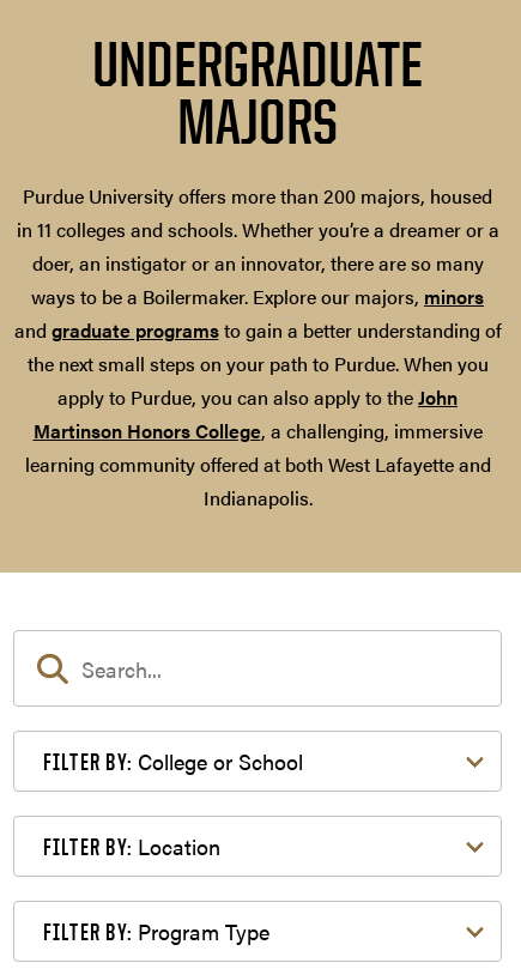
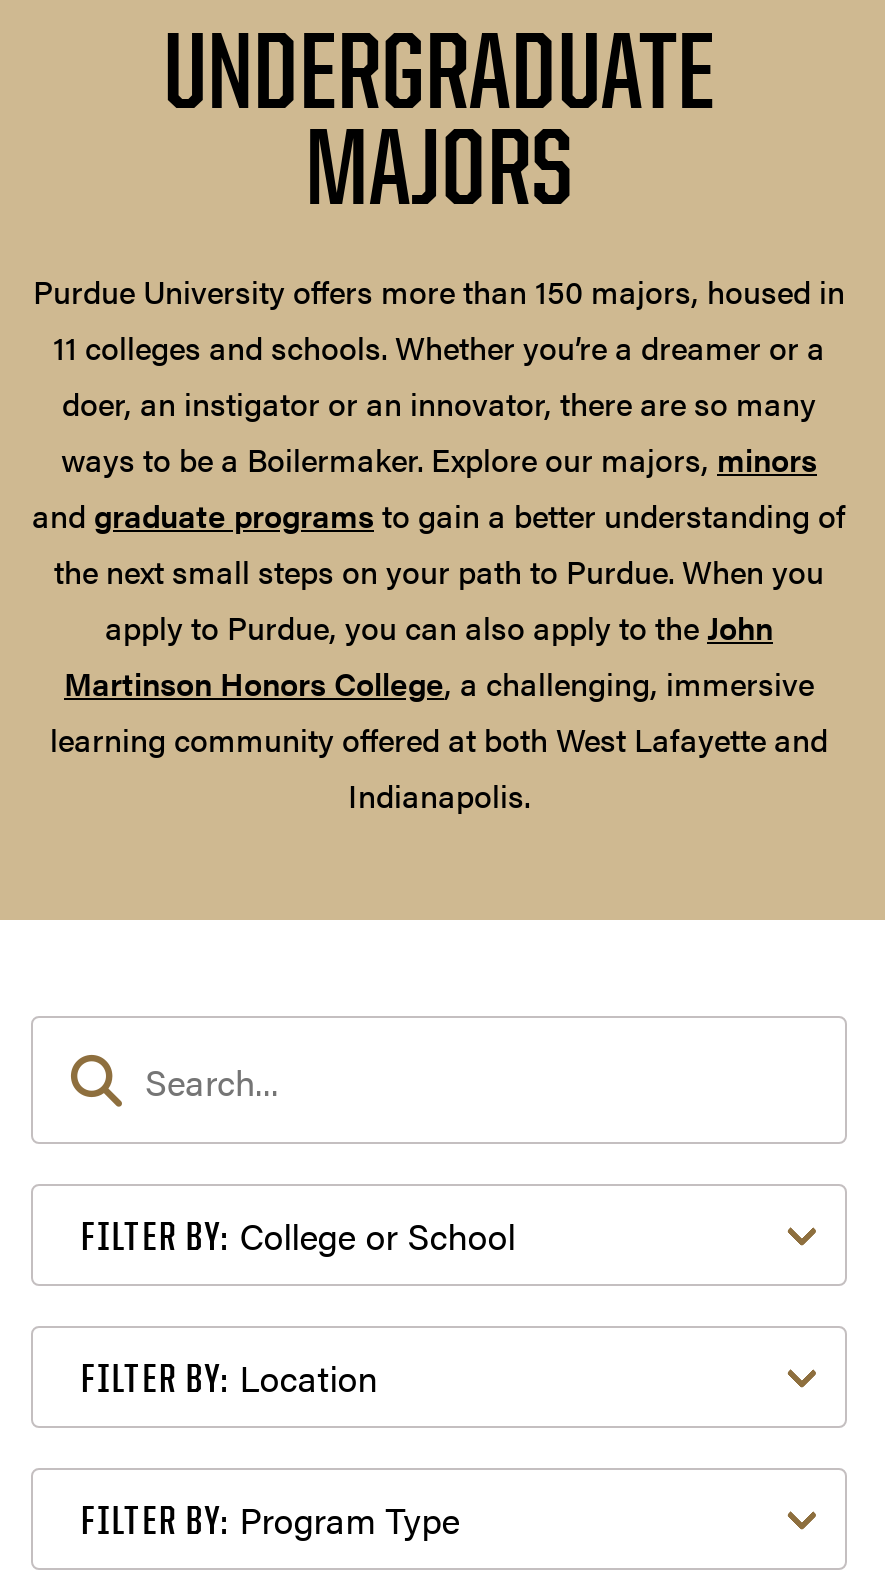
[16,182,499,243] Purdue University offers more than 200 majors, housed | in 11 colleges and schools. Whether you’re a dreamer or a -> [33,268,845,370] Purdue University offers more than 150 majors, housed in | 11 colleges and schools. Whether you’re a dreamer or a

